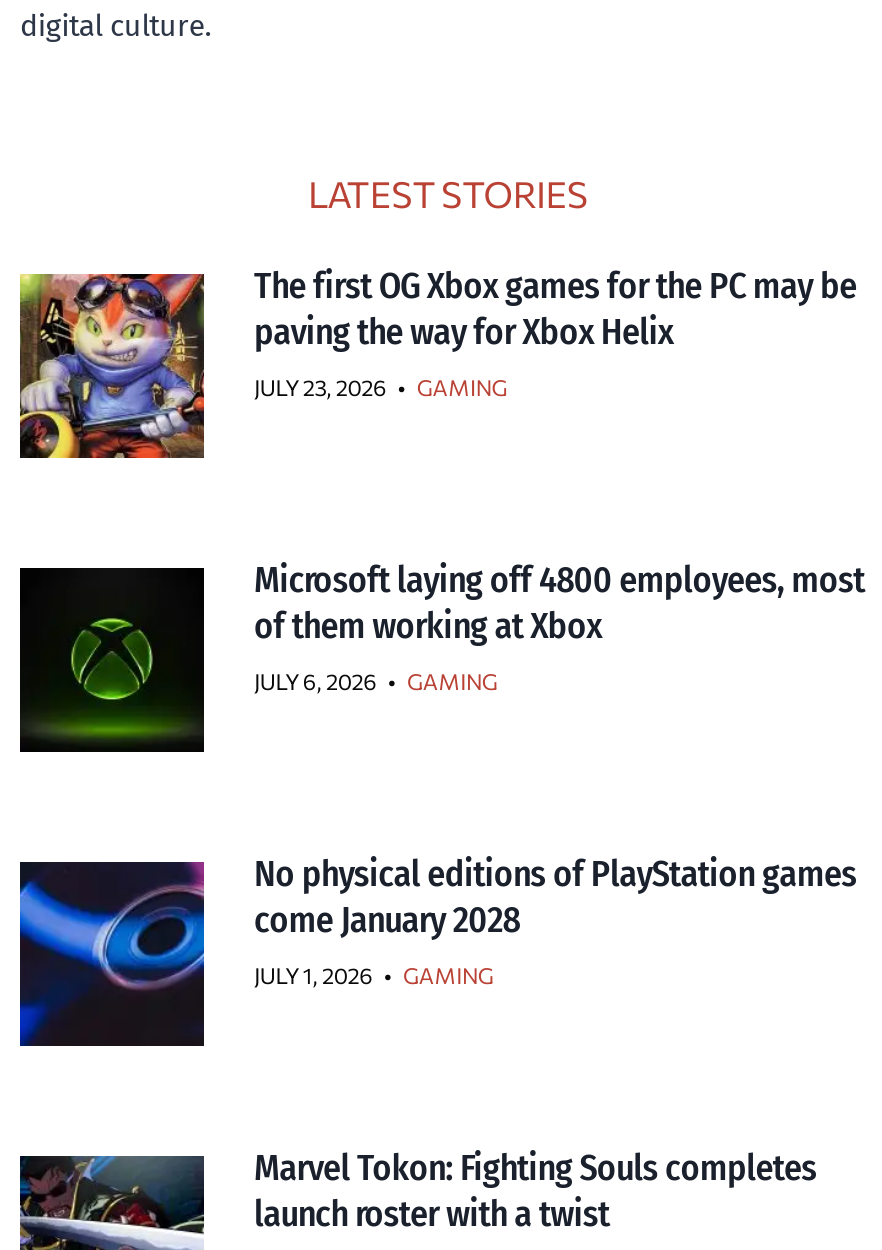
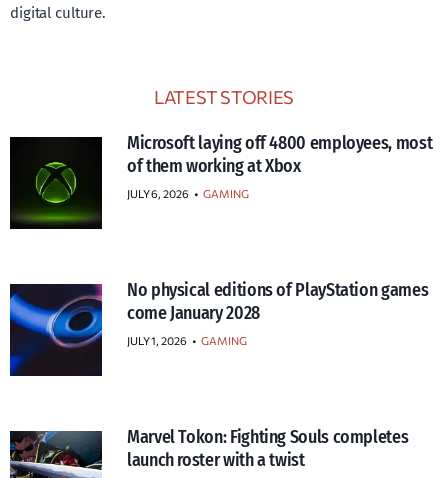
[18,264,856,460] [image] | The first OG Xbox games for the PC may be | paving the way for Xbox Helix | JULY 23, 2026 • GAMING -> none

